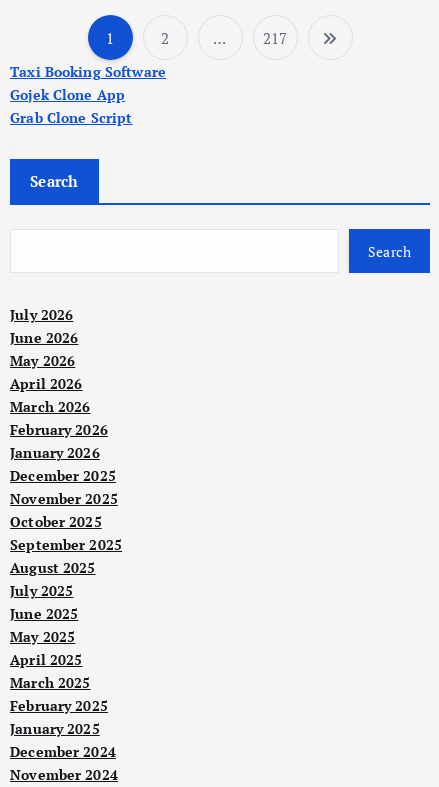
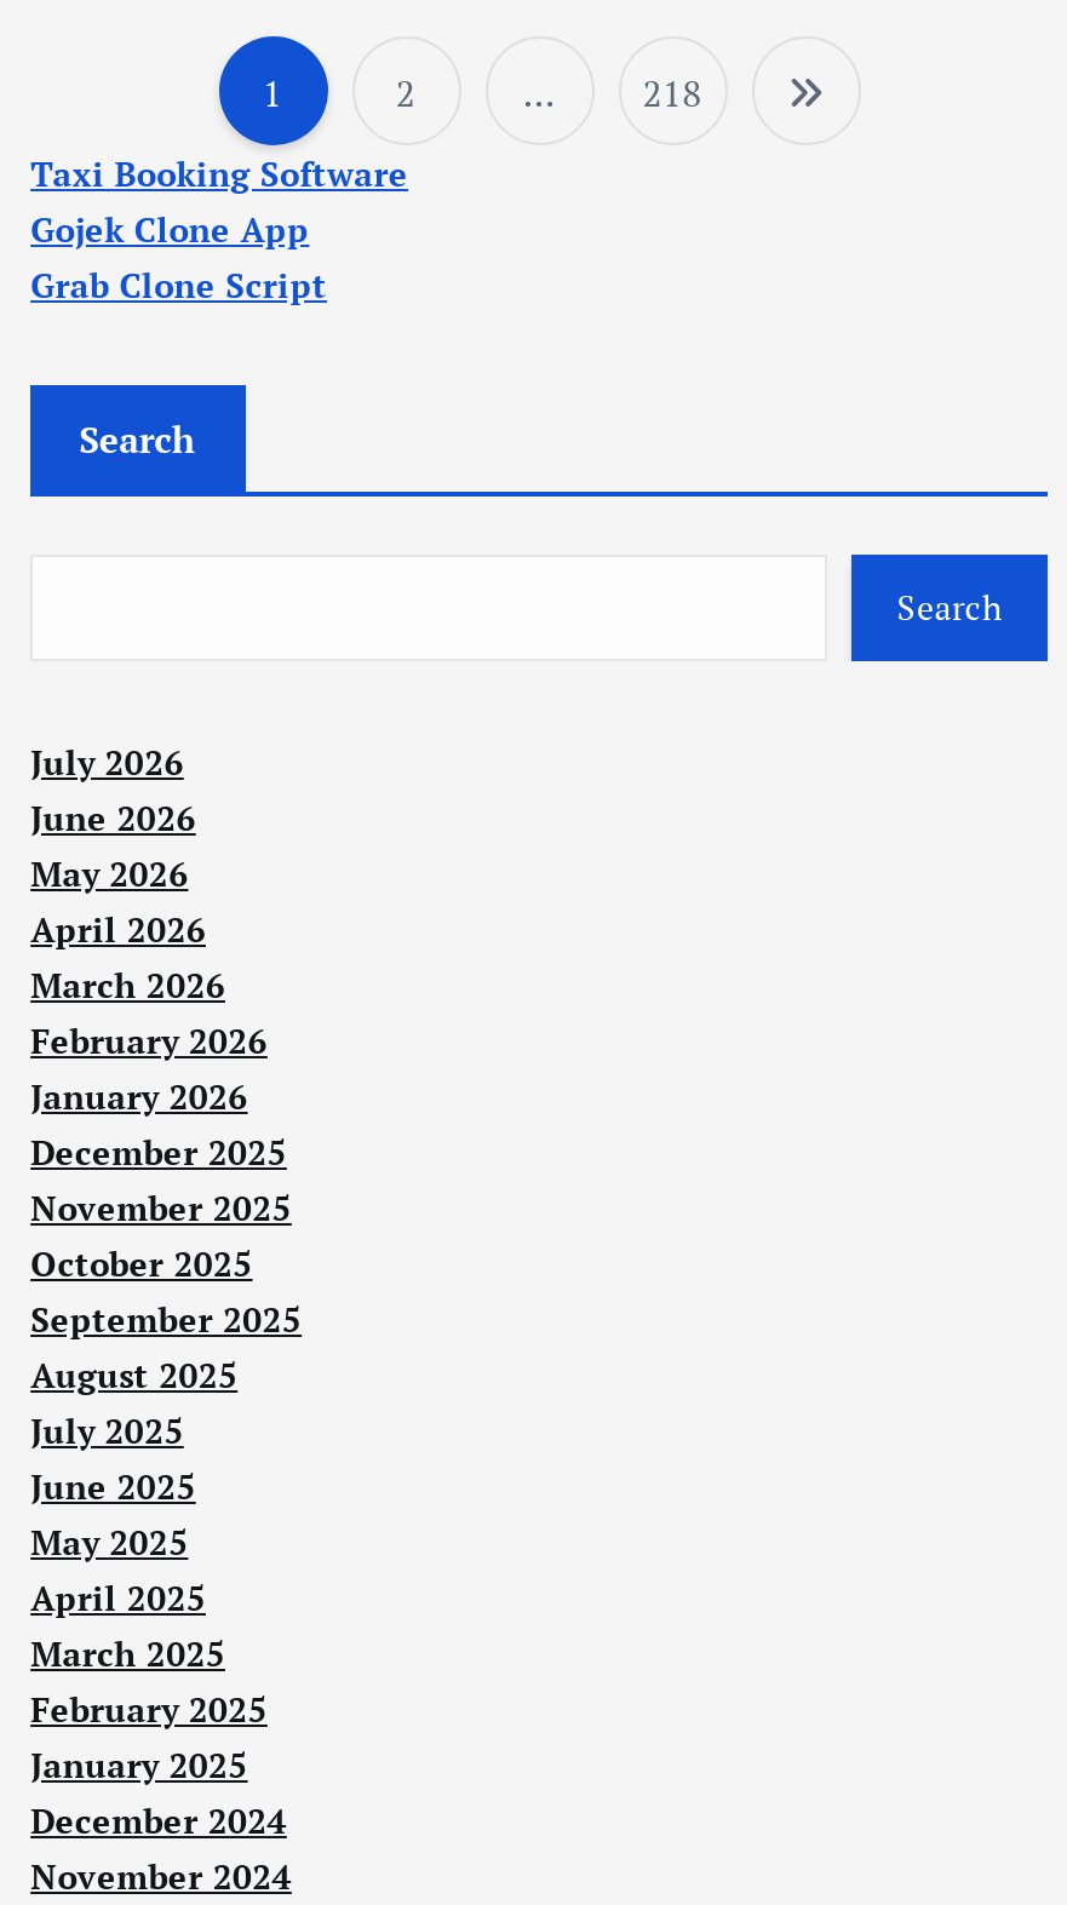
[263,28,287,48] 217 -> [643,68,702,116] 218

